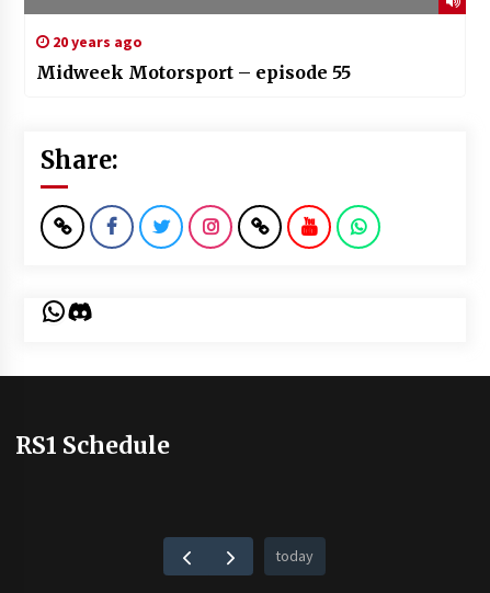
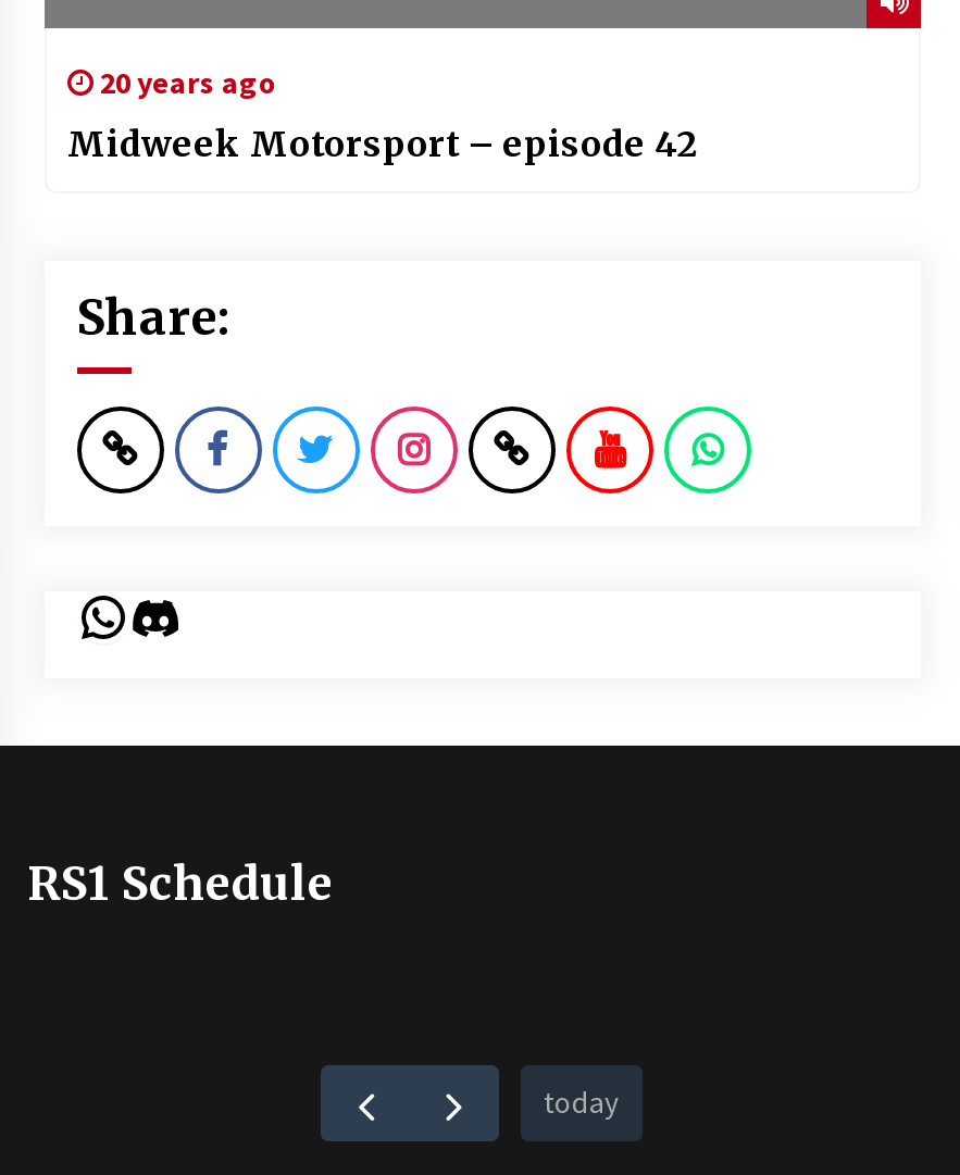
[36,61,350,83] Midweek Motorsport – episode 55 -> [67,122,698,165] Midweek Motorsport – episode 42

